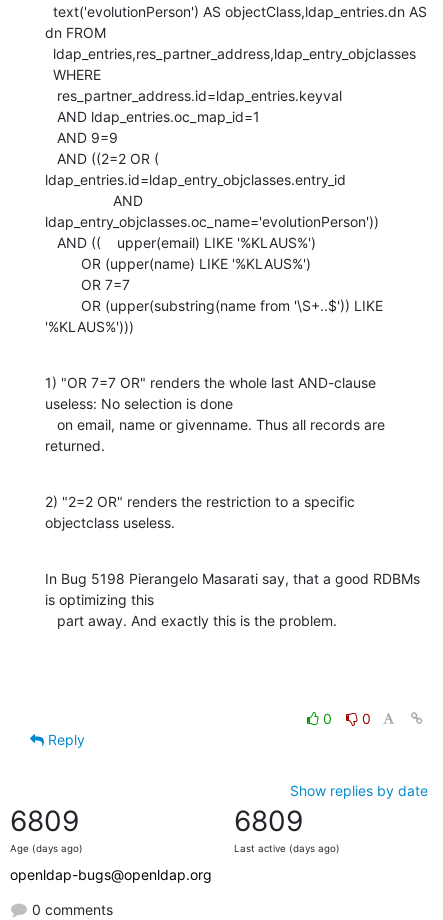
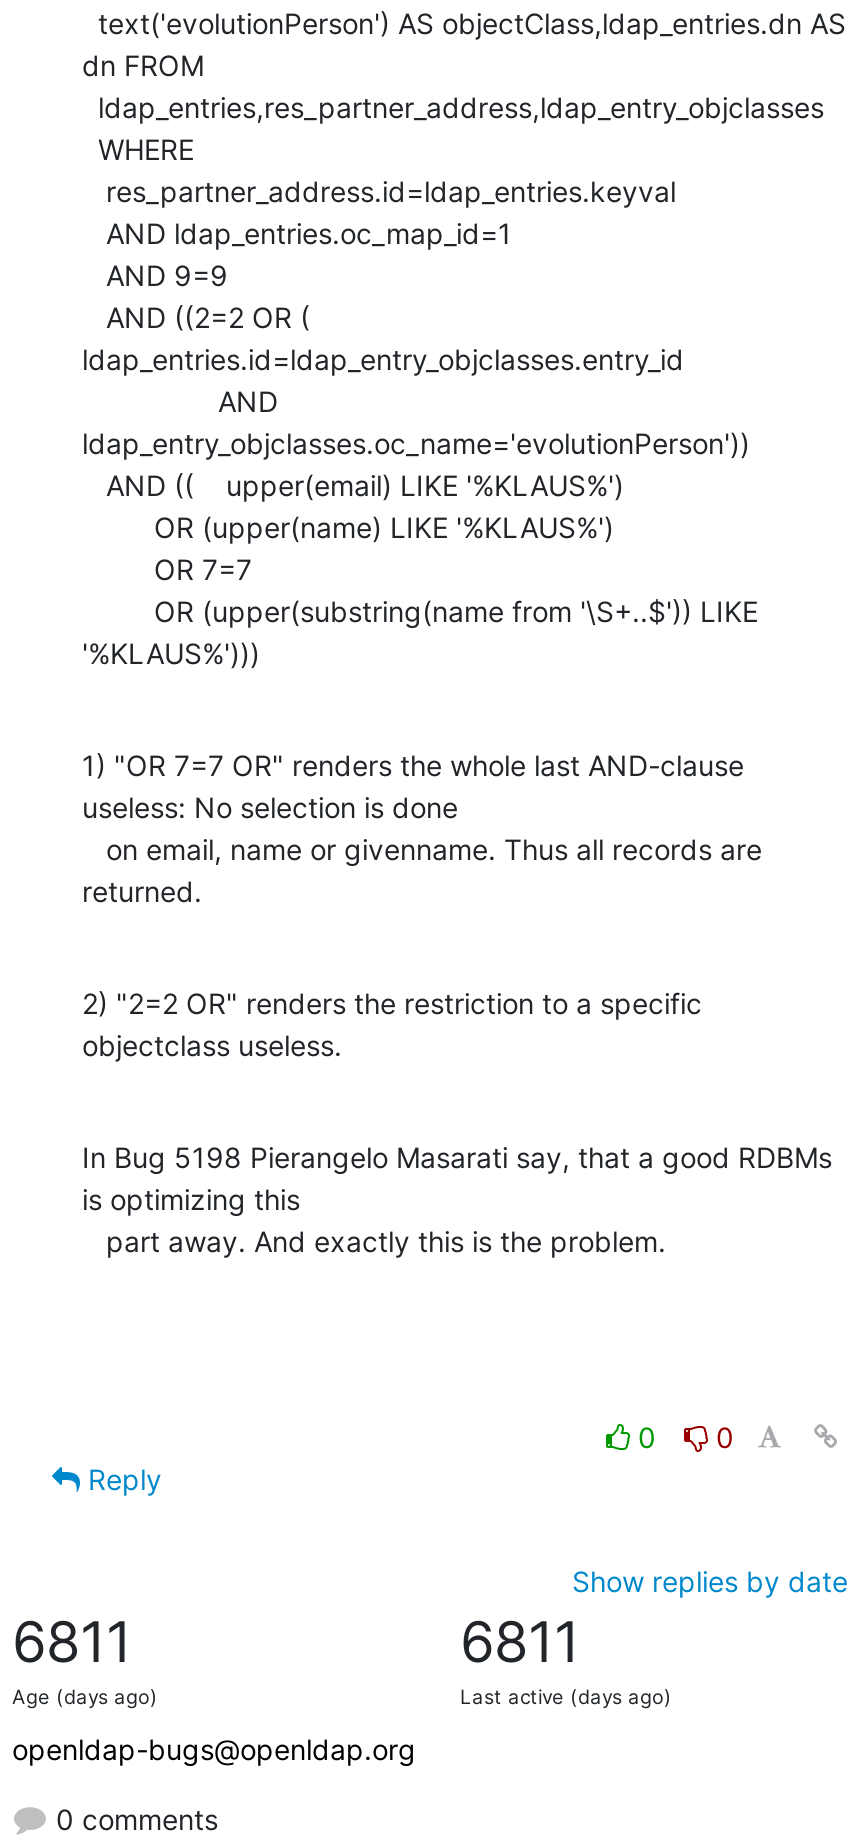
[10,804,79,838] 6809 -> [12,1608,132,1676] 6811
[234,804,303,838] 6809 -> [460,1608,580,1676] 6811

